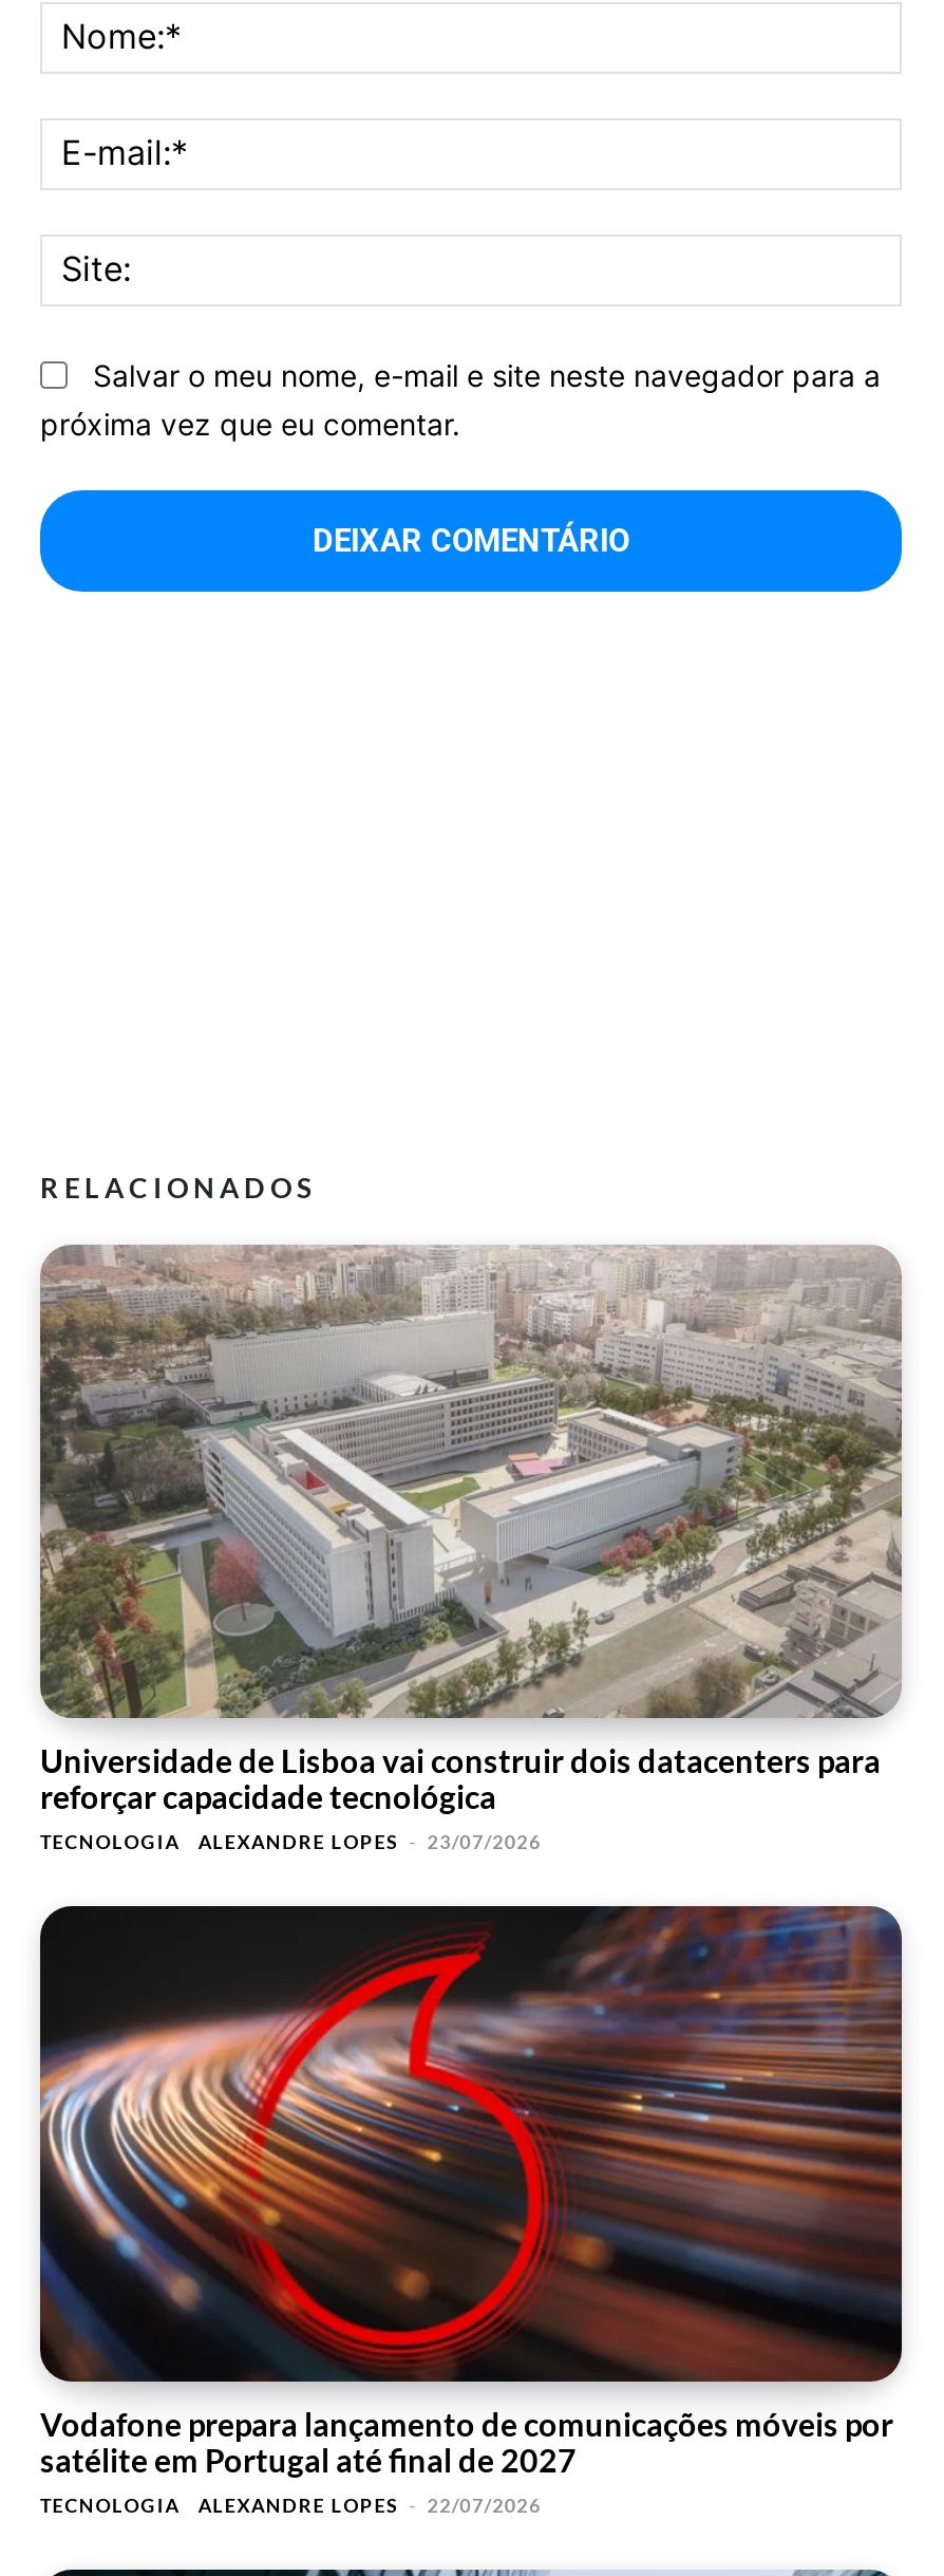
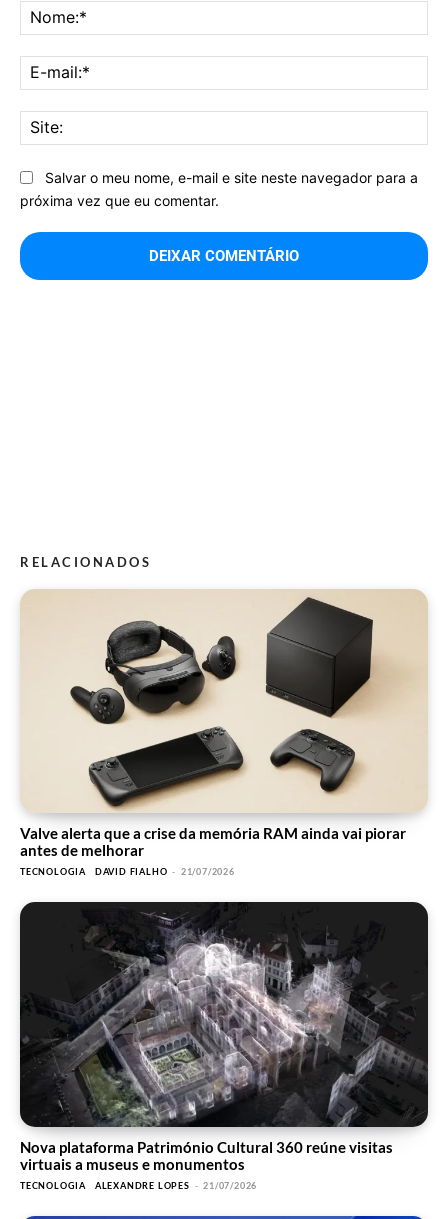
[38,1245,904,1816] [image] | Universidade de Lisboa vai construir dois datacenters para | reforçar capacidade tecnológica -> [20,590,428,859] [image] | Valve alerta que a crise da memória RAM ainda vai piorar | antes de melhorar
[198,1831,541,1854] ALEXANDRE LOPES - 23/07/2026 -> [95,866,235,877] DAVID FIALHO - 21/07/2026
[38,1906,902,2478] [image] | Vodafone prepara lançamento de comunicações móveis por | satélite em Portugal até final de 2027 -> [19,902,428,1173] [image] | Nova plataforma Património Cultural 360 reúne visitas | virtuais a museus e monumentos
[198,2493,541,2516] ALEXANDRE LOPES - 22/07/2026 -> [95,1180,257,1191] ALEXANDRE LOPES - 21/07/2026

